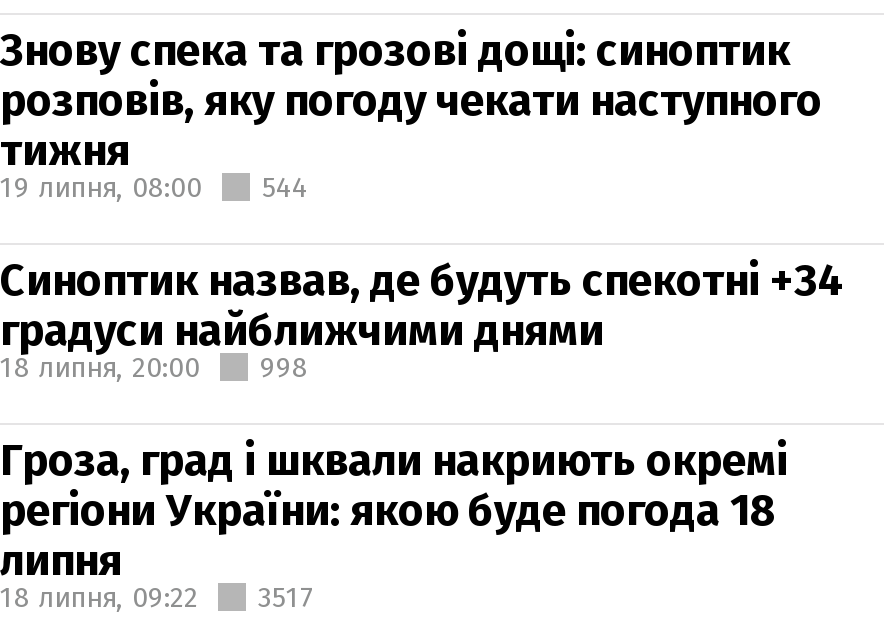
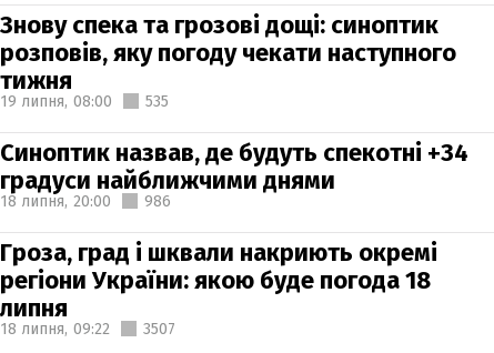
[0,170,308,204] 19 липня, 08:00 544 -> [0,92,169,110] 19 липня, 08:00 535
[0,350,308,384] 18 липня, 20:00 998 -> [0,191,171,210] 18 липня, 20:00 986
[0,580,314,614] 18 липня, 09:22 3517 -> [0,319,175,338] 18 липня, 09:22 3507

